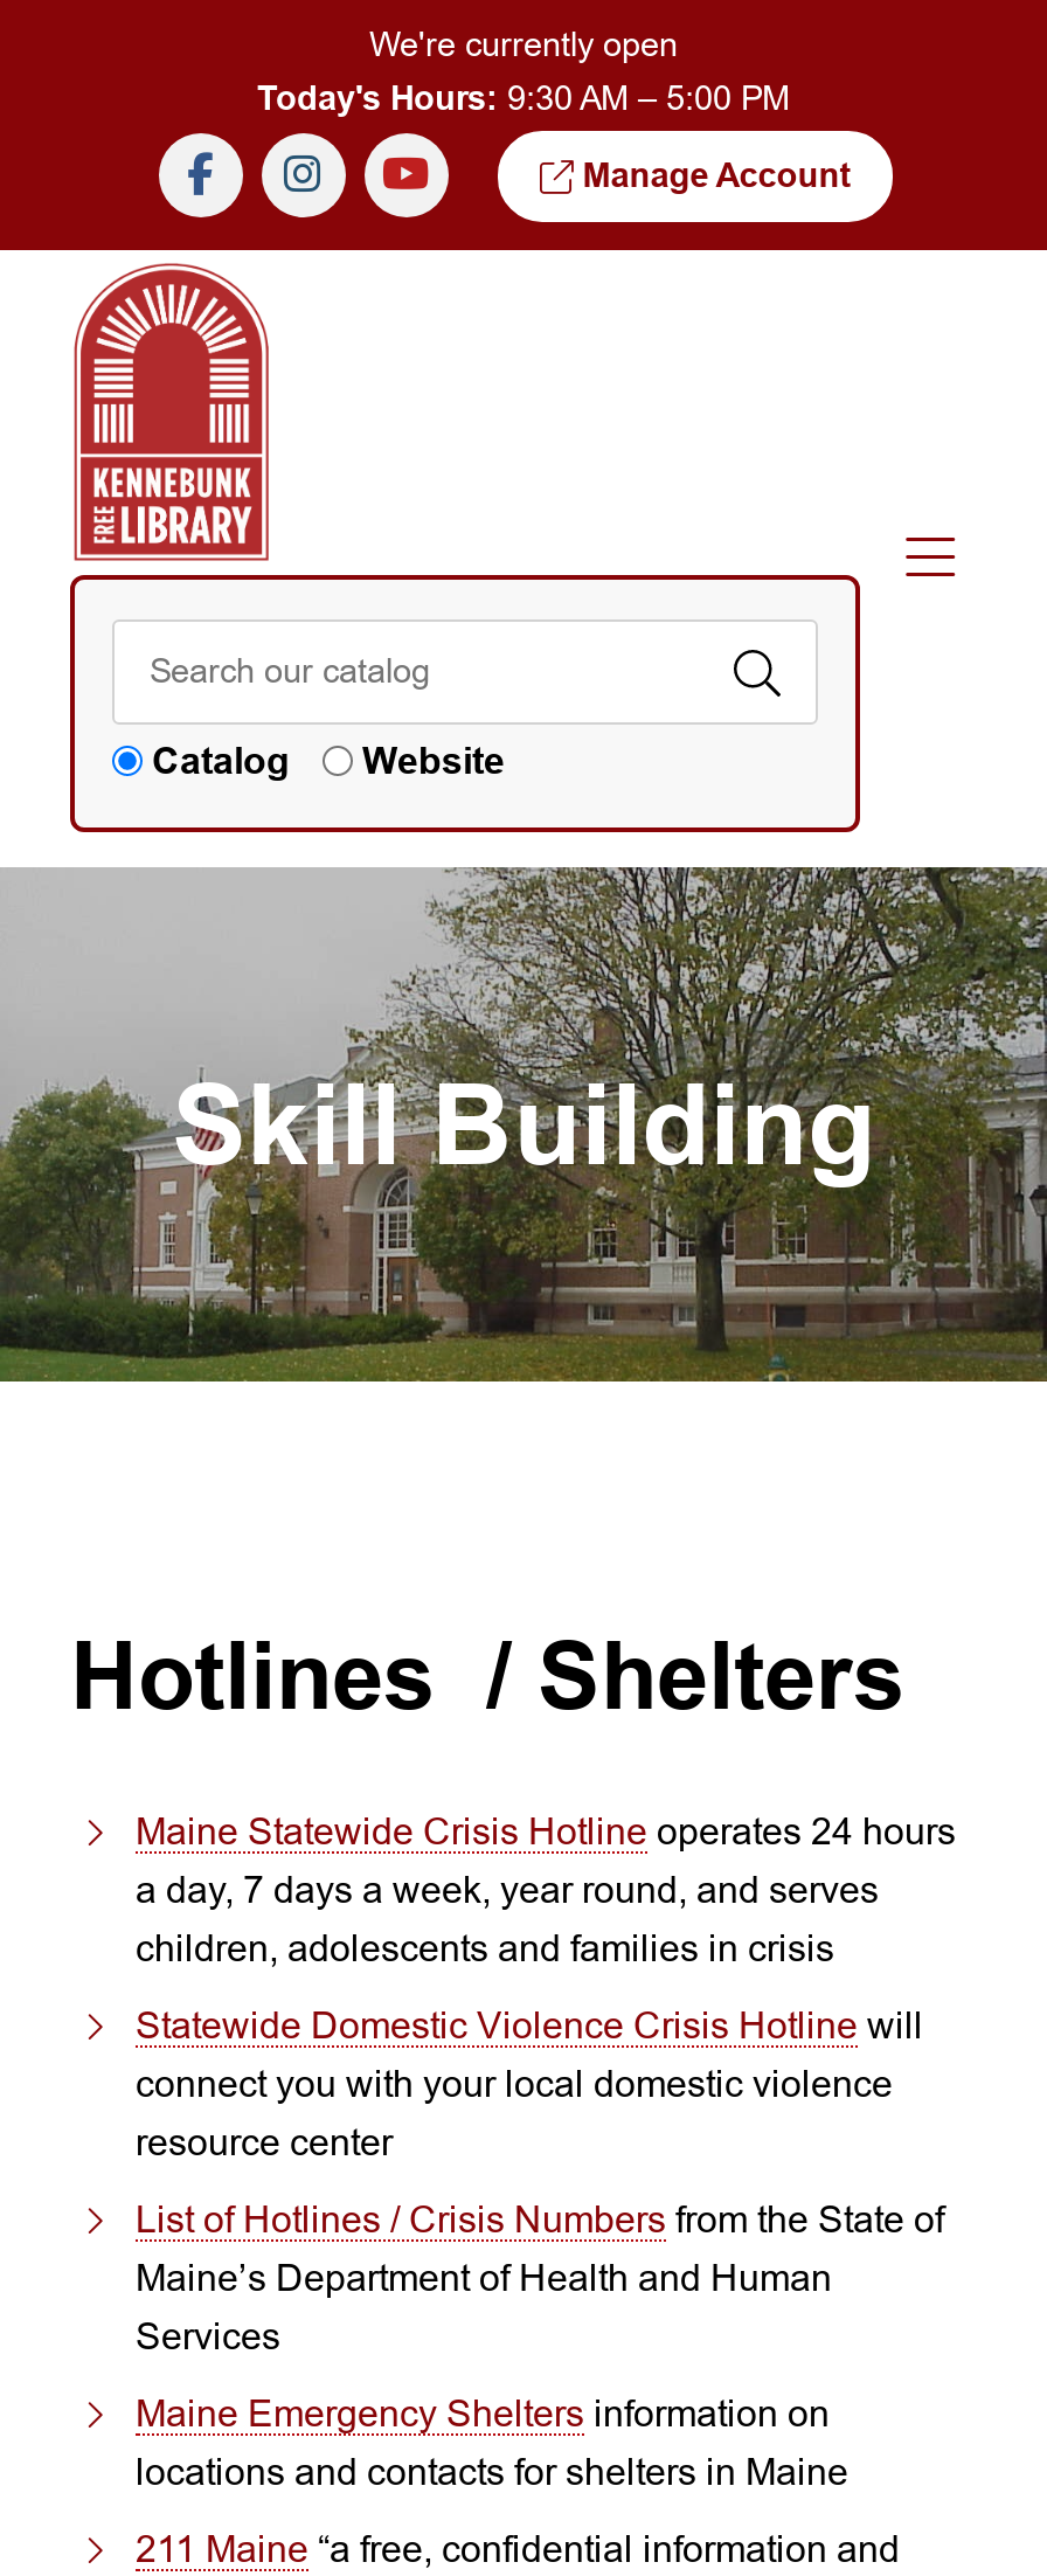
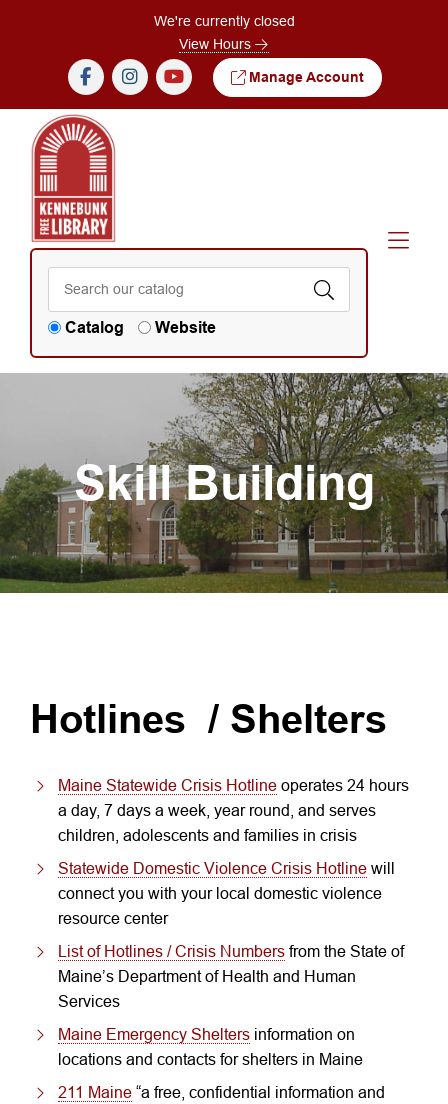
[257,26,790,117] We're currently open | Today's Hours: 9:30 AM – 5:00 PM -> [153,13,294,52] We're currently closed | View Hours

